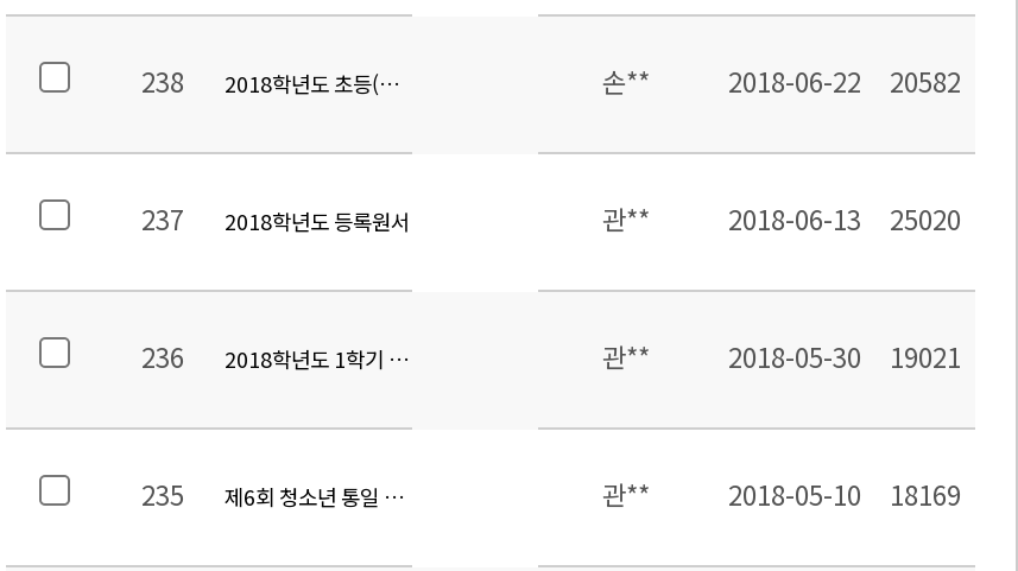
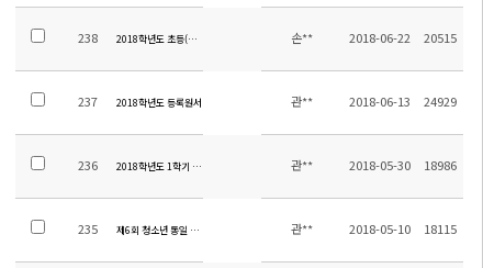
[890,62,961,100] 20582 -> [424,29,457,46] 20515
[728,199,961,237] 2018-06-13 25020 -> [349,92,457,110] 2018-06-13 24929
[890,337,961,375] 19021 -> [424,156,457,174] 18986
[728,475,961,513] 2018-05-10 18169 -> [349,220,457,237] 2018-05-10 18115

